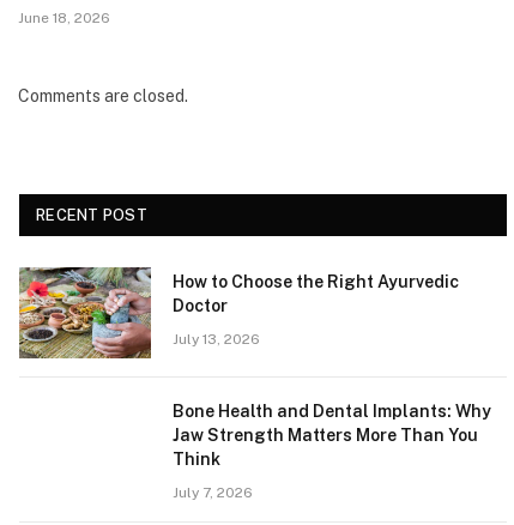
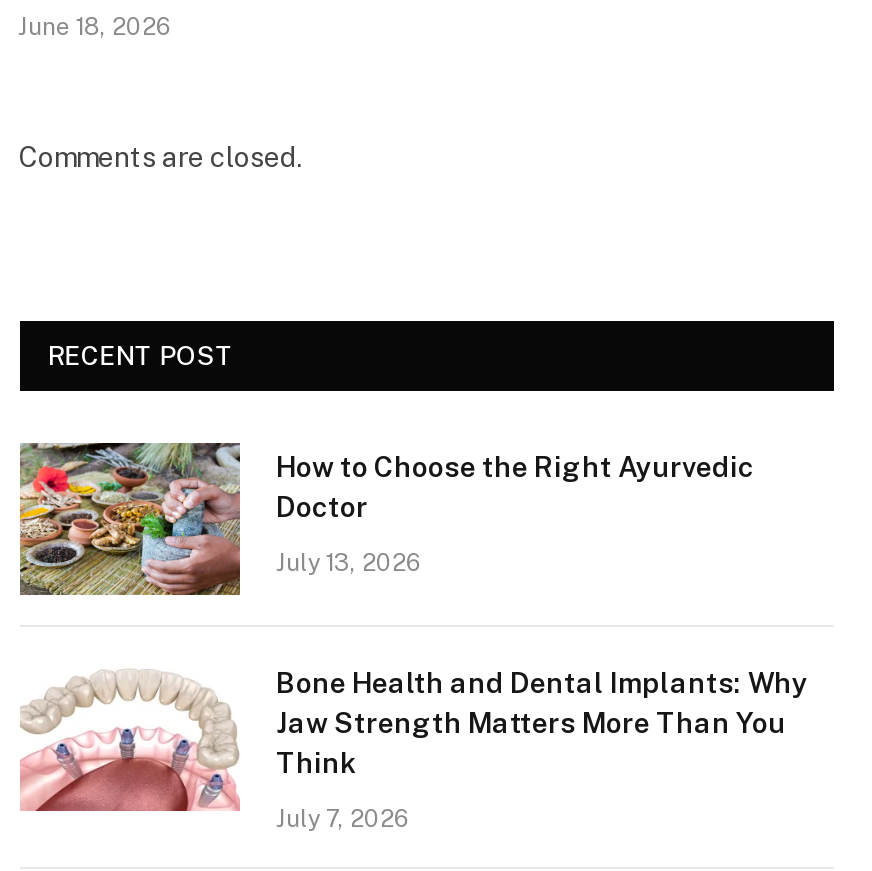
none -> [18,669,240,813] [image]

